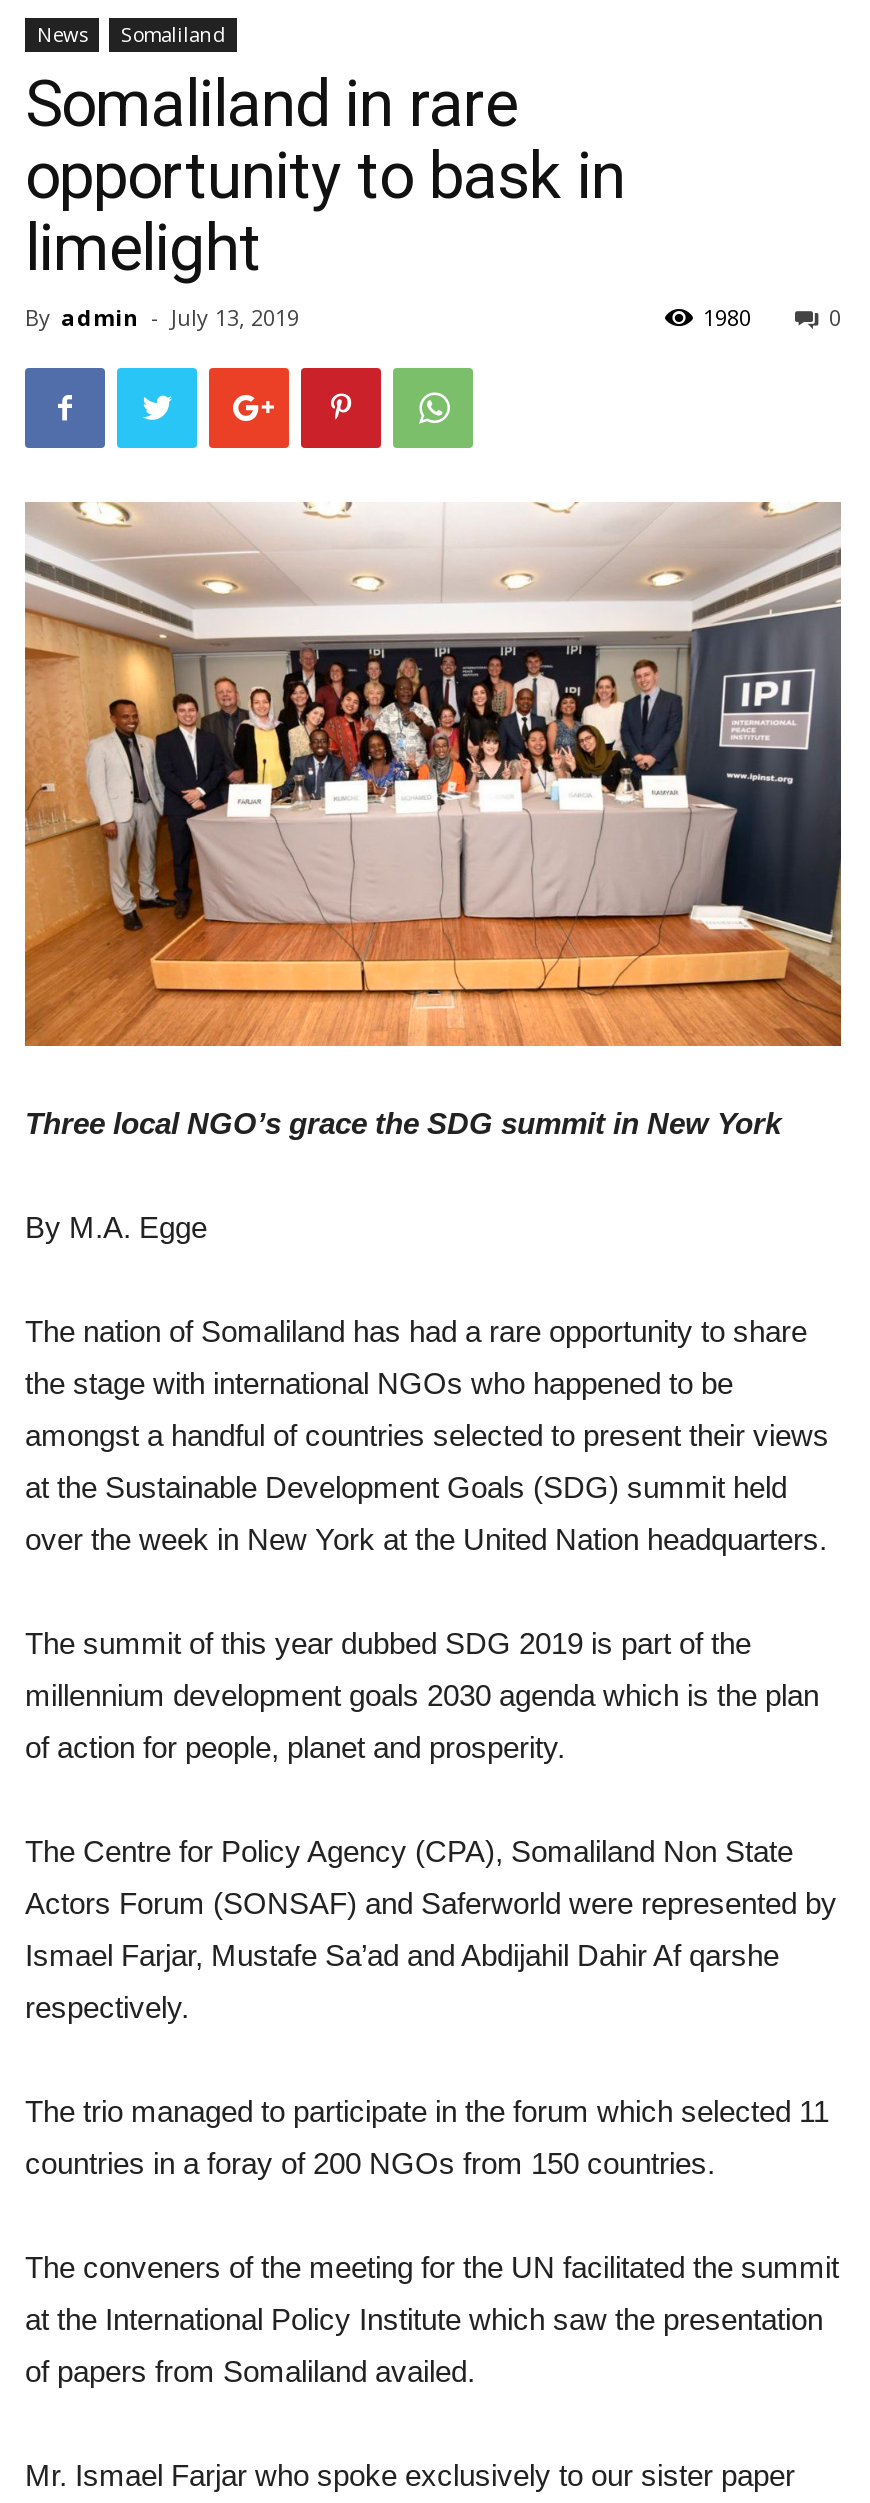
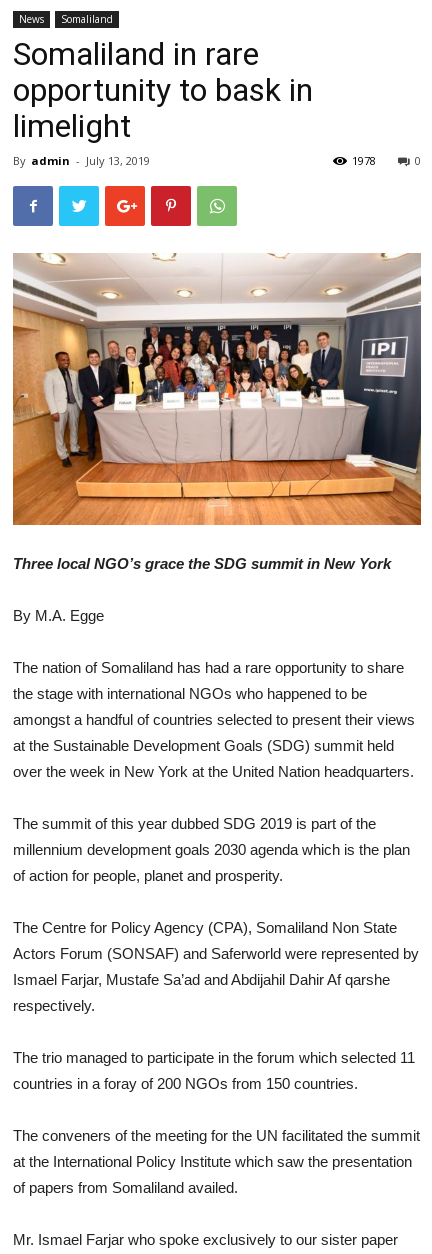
[703,302,751,332] 1980 -> [352,153,376,168] 1978

